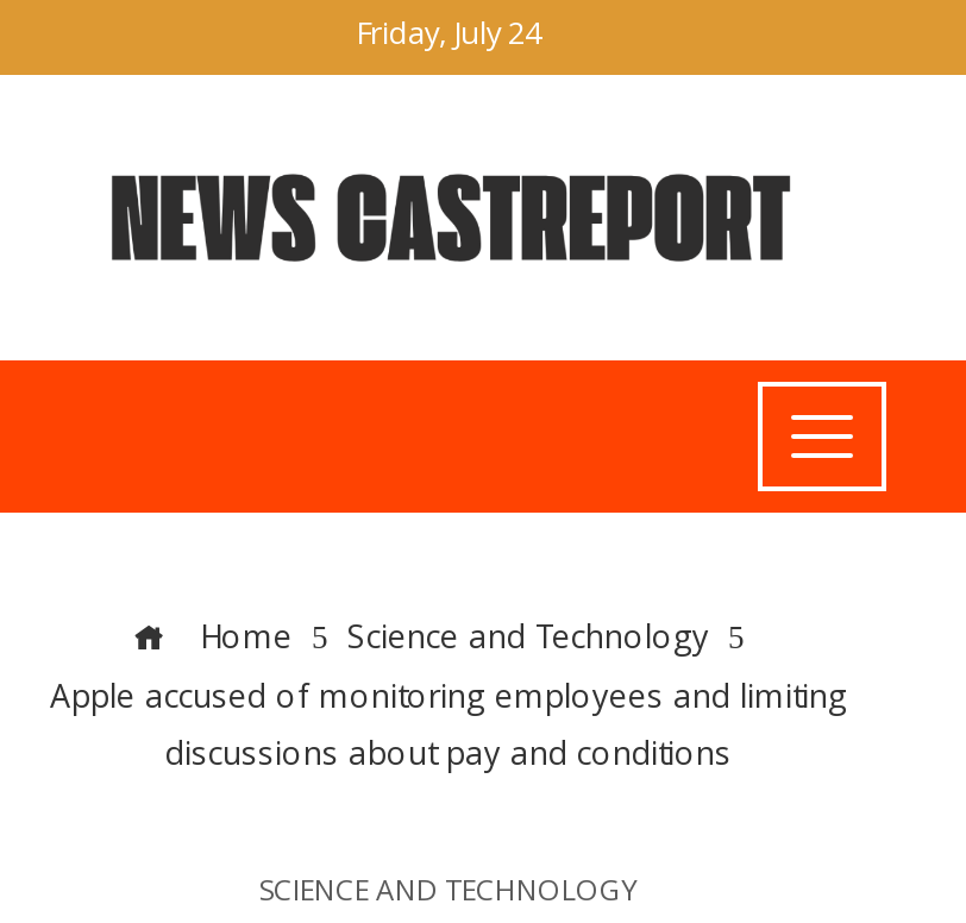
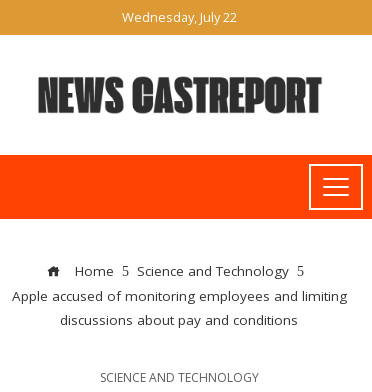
[356,11,541,54] Friday, July 24 -> [121,8,236,26] Wednesday, July 22

